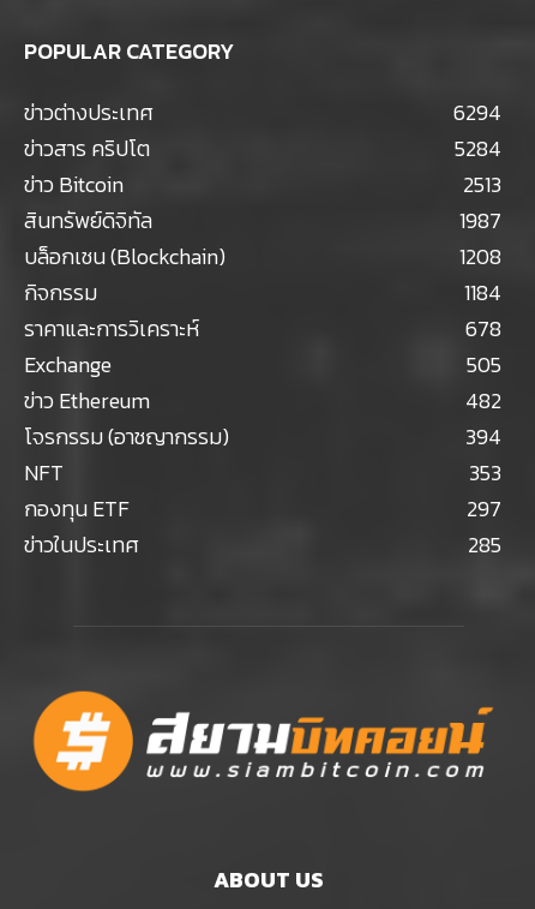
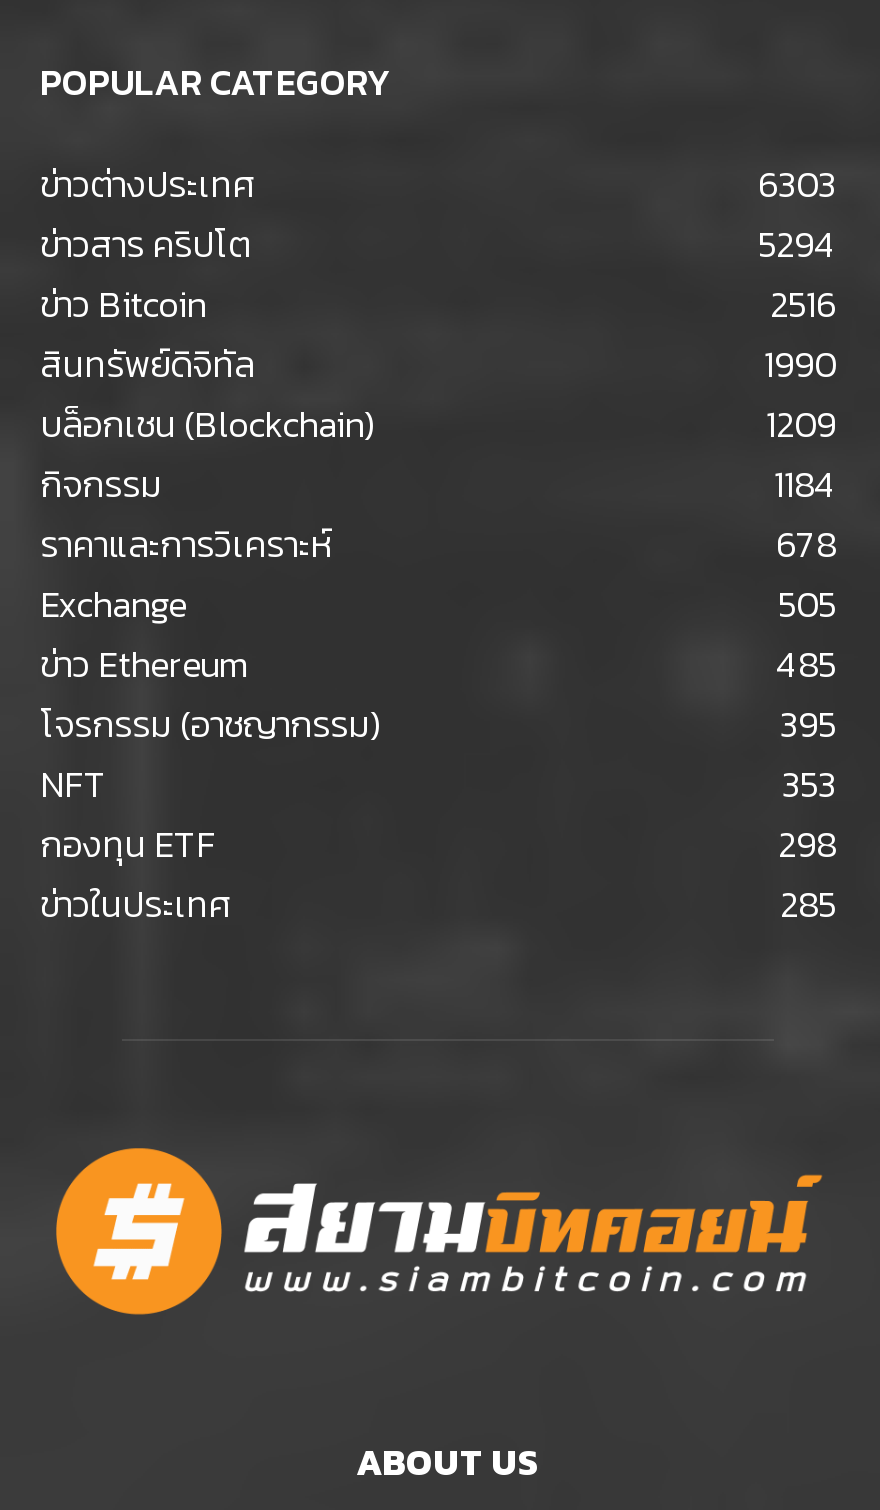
[453,96,501,129] 6294 -> [758,157,836,211] 6303
[455,132,501,165] 5284 -> [758,217,836,271] 5294
[463,168,501,201] 2513 -> [770,277,836,331] 2516
[459,204,501,237] 1987 -> [764,337,836,391] 1990
[459,240,501,273] 1208 -> [766,397,836,451] 1209
[465,384,501,417] 482 -> [776,637,836,691] 485
[465,420,501,453] 394 -> [780,697,836,751] 395
[467,492,501,525] 297 -> [778,817,836,871] 298

